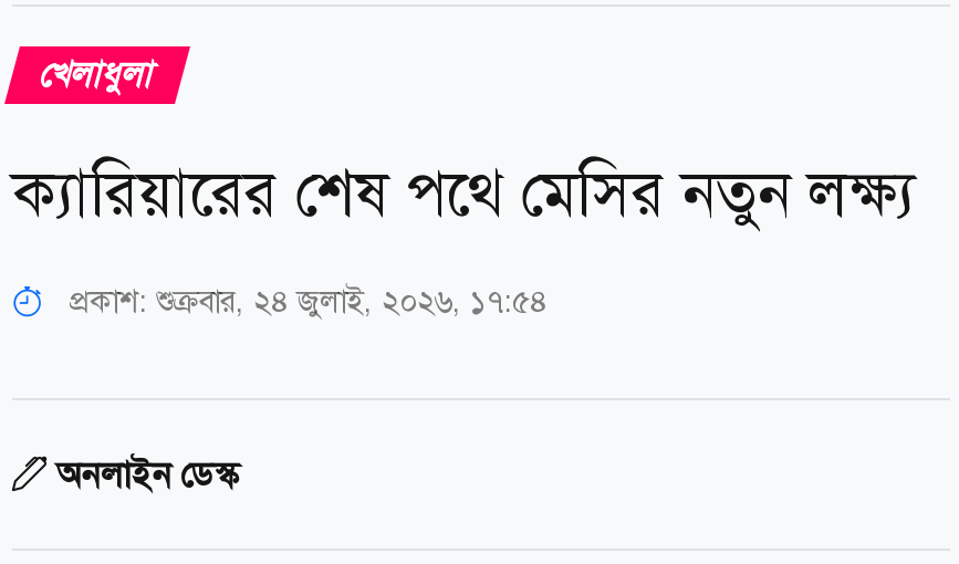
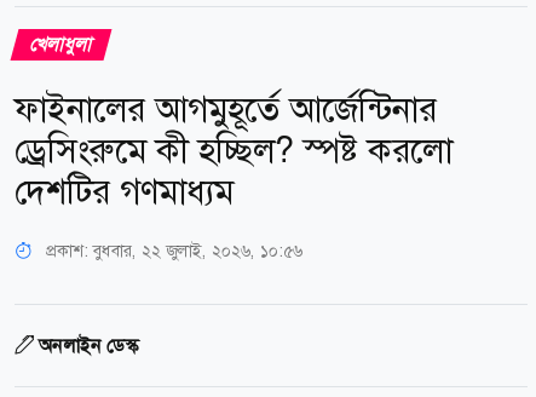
[12,153,915,235] ক্যারিয়ারের শেষ পথে মেসির নতুন লক্ষ্য -> [15,87,453,214] ফাইনালের আগমুহূর্তে আর্জেন্টিনার | ড্রেসিংরুমে কী হচ্ছিল? স্পষ্ট করলো | দেশটির গণমাধ্যম
[61,282,548,321] প্রকাশ: শুক্রবার, ২৪ জুলাই, ২০২৬, ১৭:৫৪ -> [41,239,302,261] প্রকাশ: বুধবার, ২২ জুলাই, ২০২৬, ১০:৫৬

